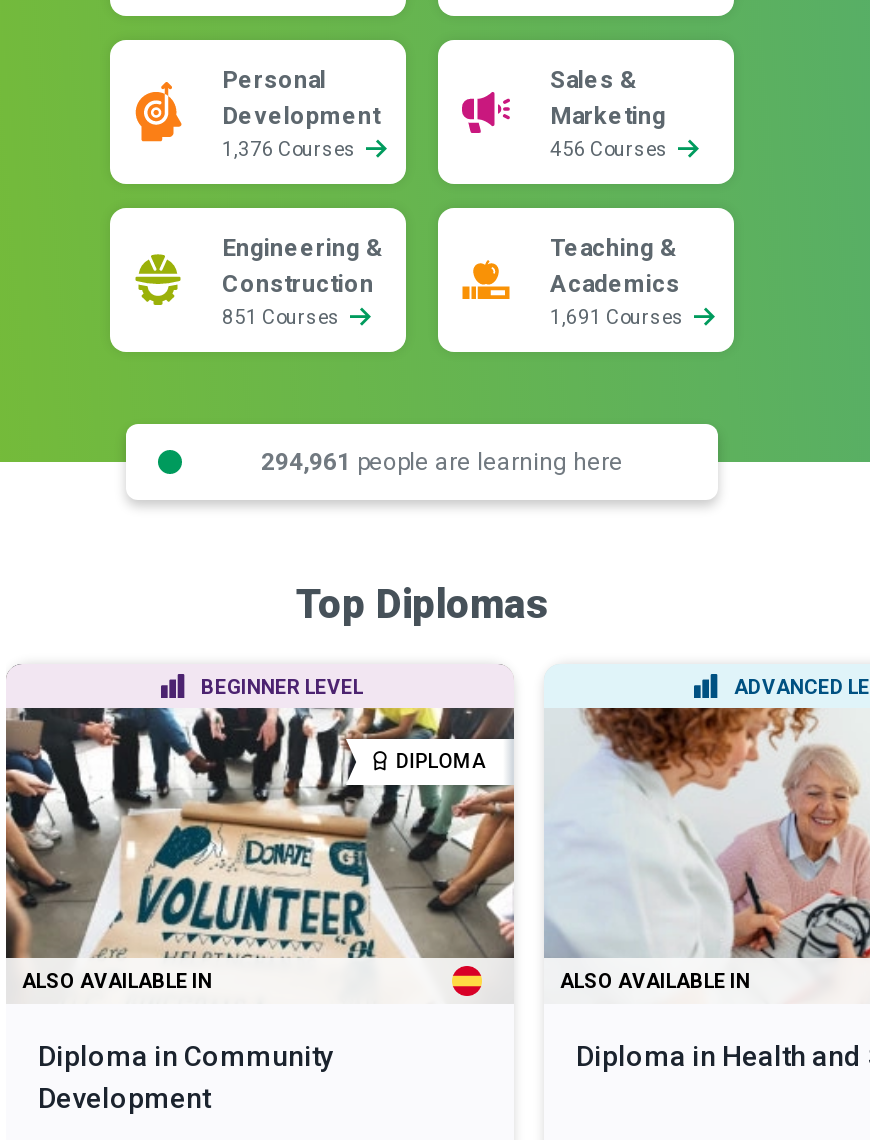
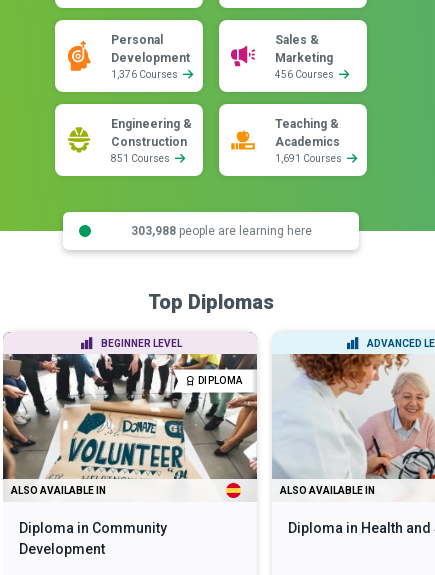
[261,447,623,475] 294,961 people are learning here -> [130,223,311,237] 303,988 people are learning here

